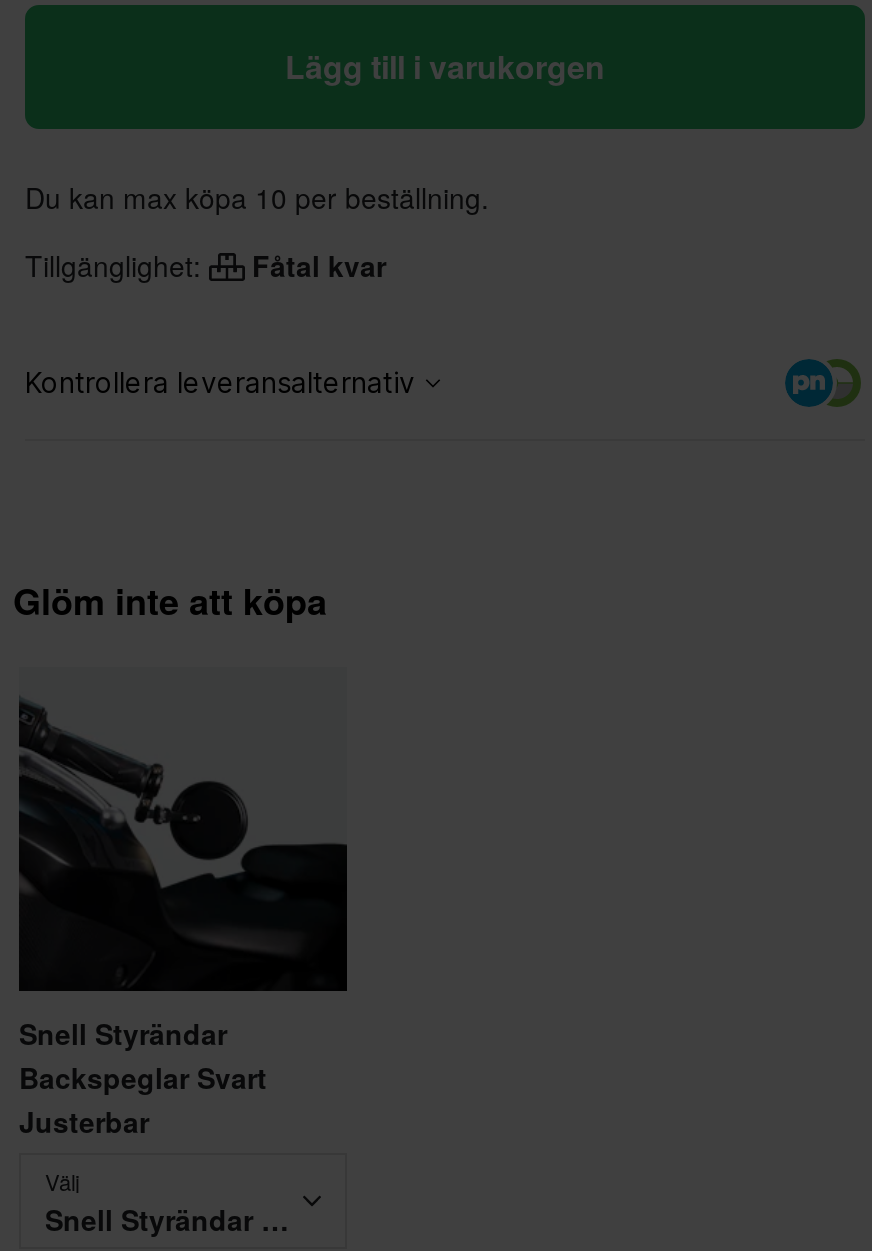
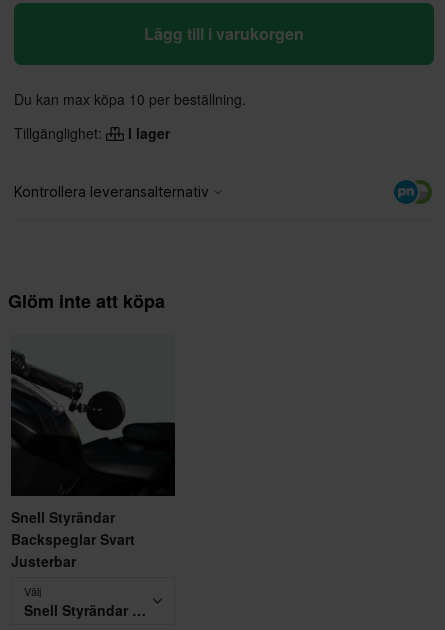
[244,245,386,285] Fåtal kvar -> [123,123,169,143] I lager

